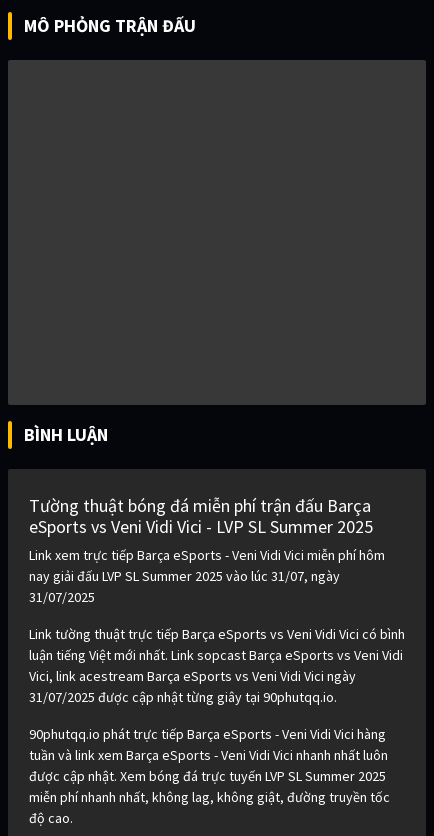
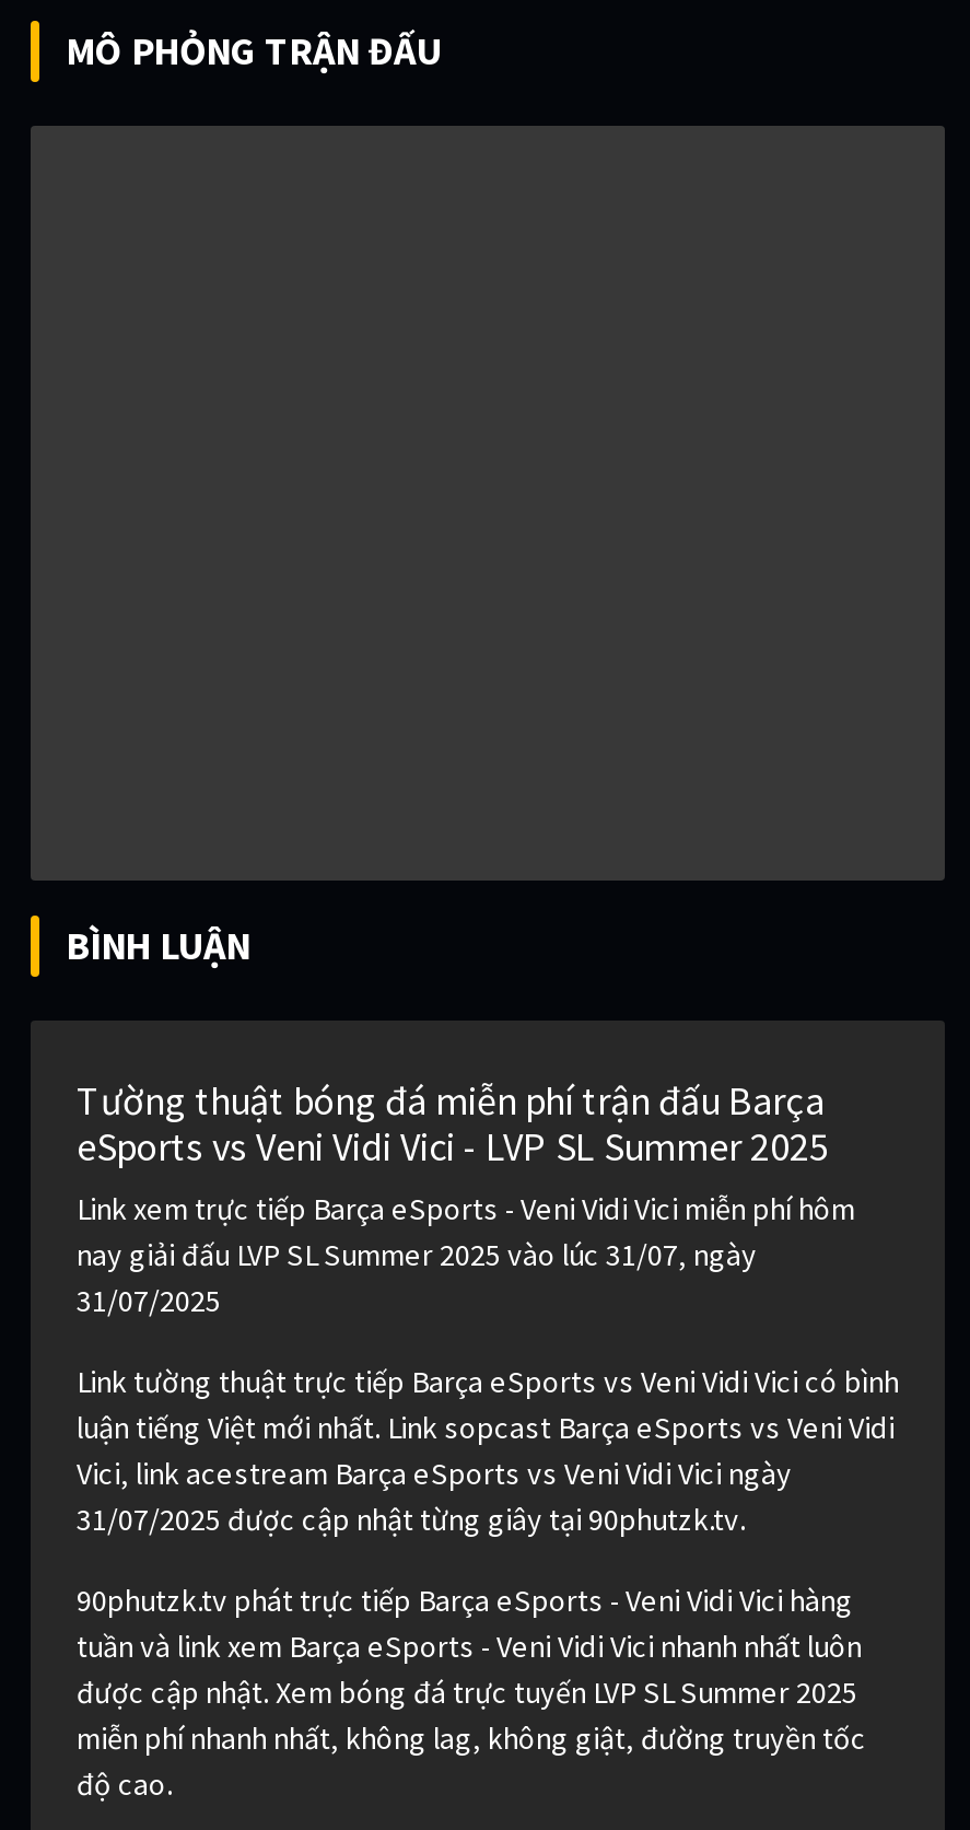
[29,688,337,706] 31/07/2025 được cập nhật từng giây tại 90phutqq.io. -> [77,1501,746,1540] 31/07/2025 được cập nhật từng giây tại 90phutzk.tv.
[29,725,386,743] 90phutqq.io phát trực tiếp Barça eSports - Veni Vidi Vici hàng -> [77,1581,853,1621] 90phutzk.tv phát trực tiếp Barça eSports - Veni Vidi Vici hàng

